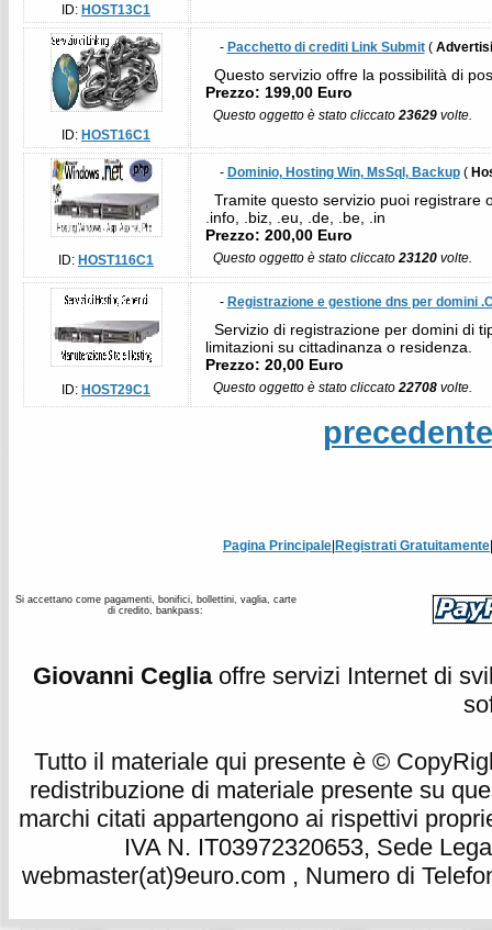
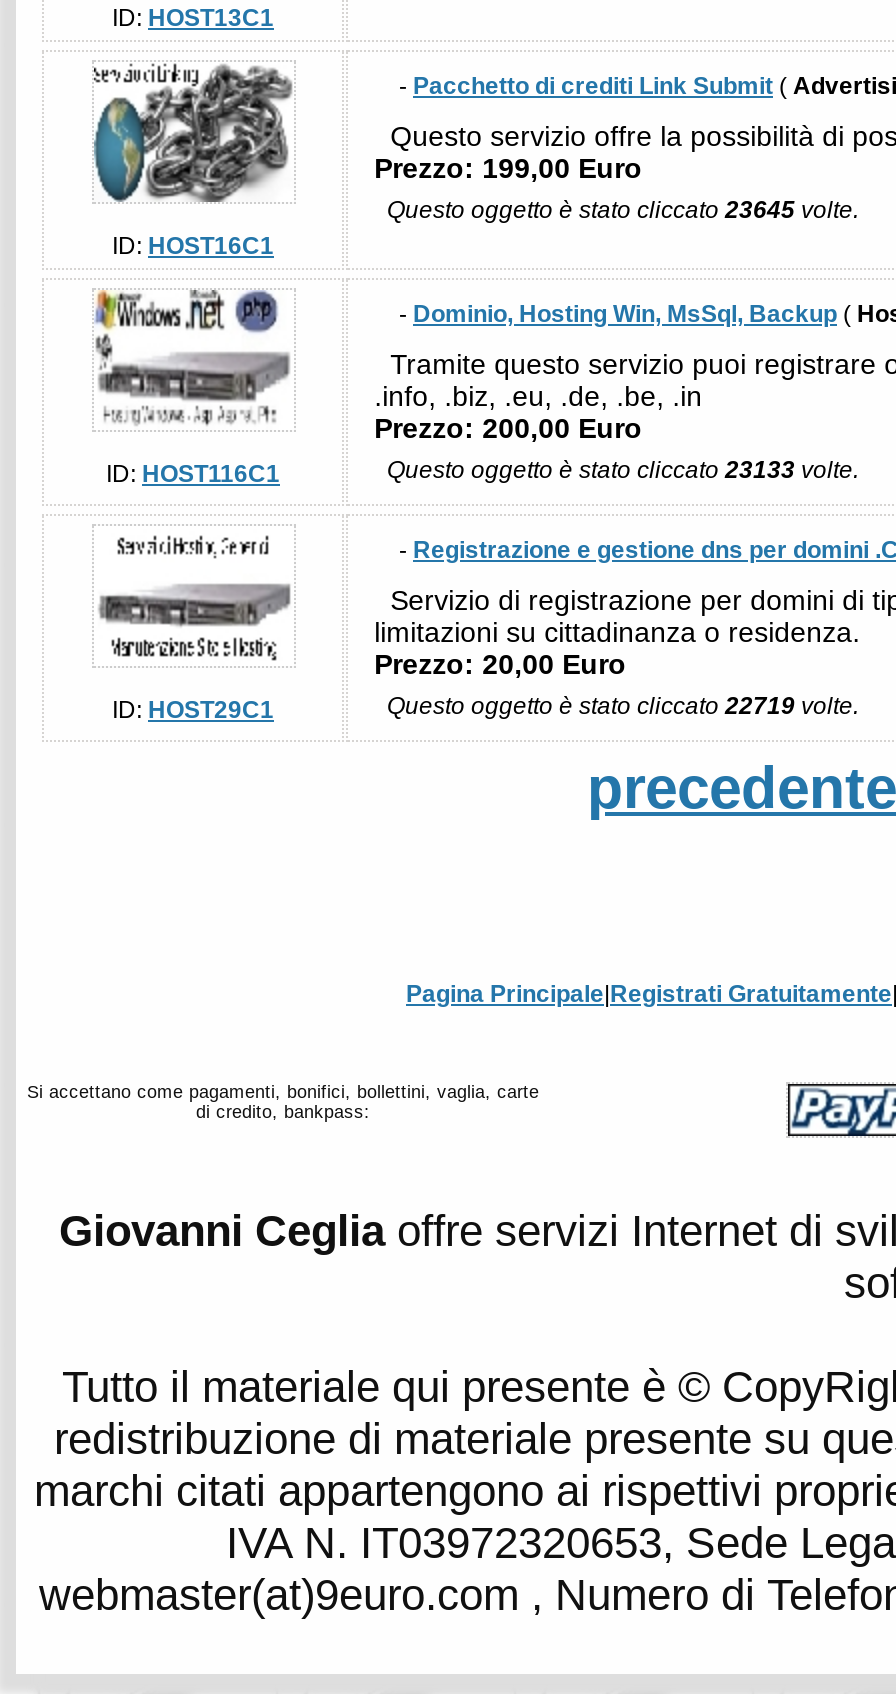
[213,108,472,123] Questo oggetto è stato cliccato 23629 volte. -> [387,196,859,224] Questo oggetto è stato cliccato 23645 volte.
[213,250,472,266] Questo oggetto è stato cliccato 23120 volte. -> [387,456,859,484] Questo oggetto è stato cliccato 23133 volte.
[213,380,472,395] Questo oggetto è stato cliccato 22708 volte. -> [387,692,859,720] Questo oggetto è stato cliccato 22719 volte.

